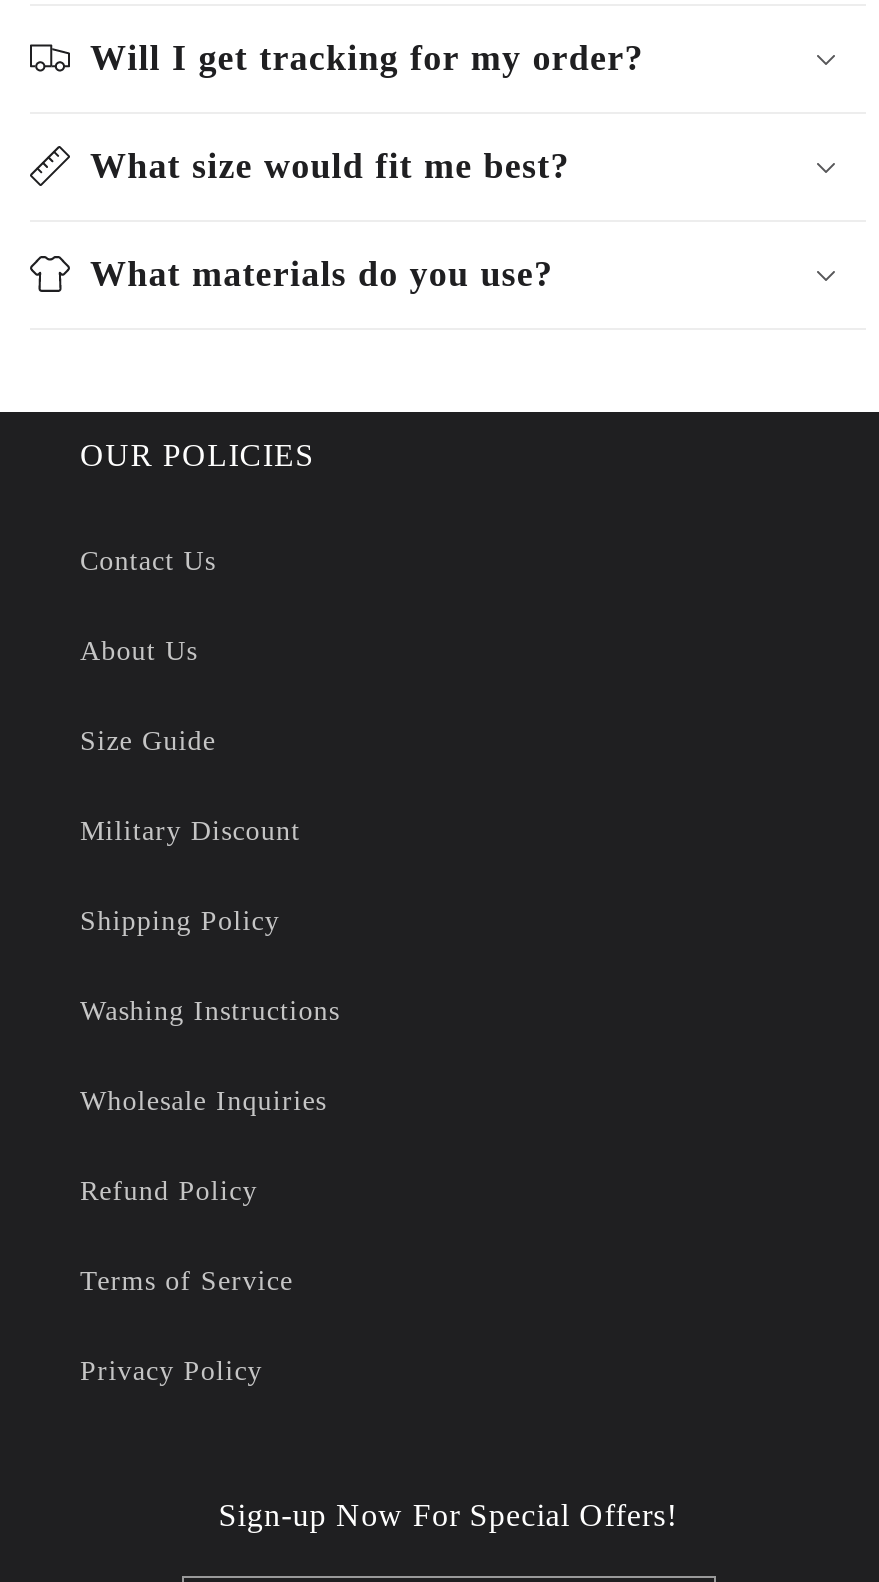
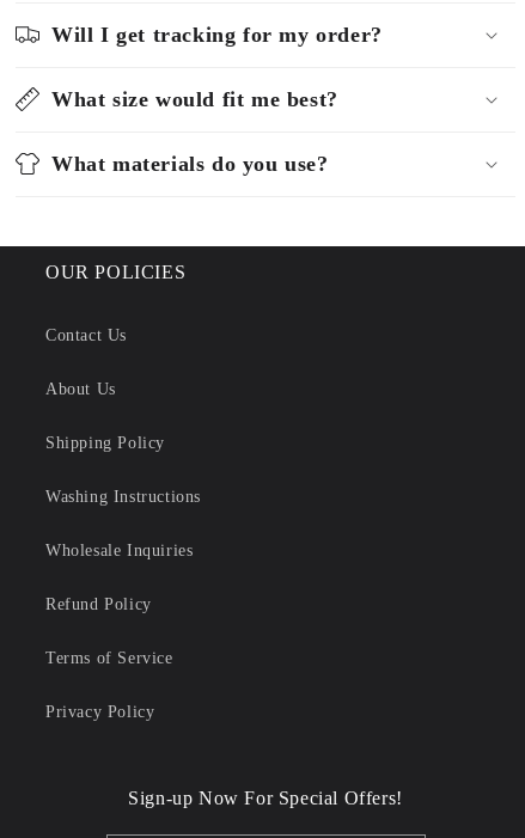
[80,726,300,846] Size Guide | Military Discount -> none

